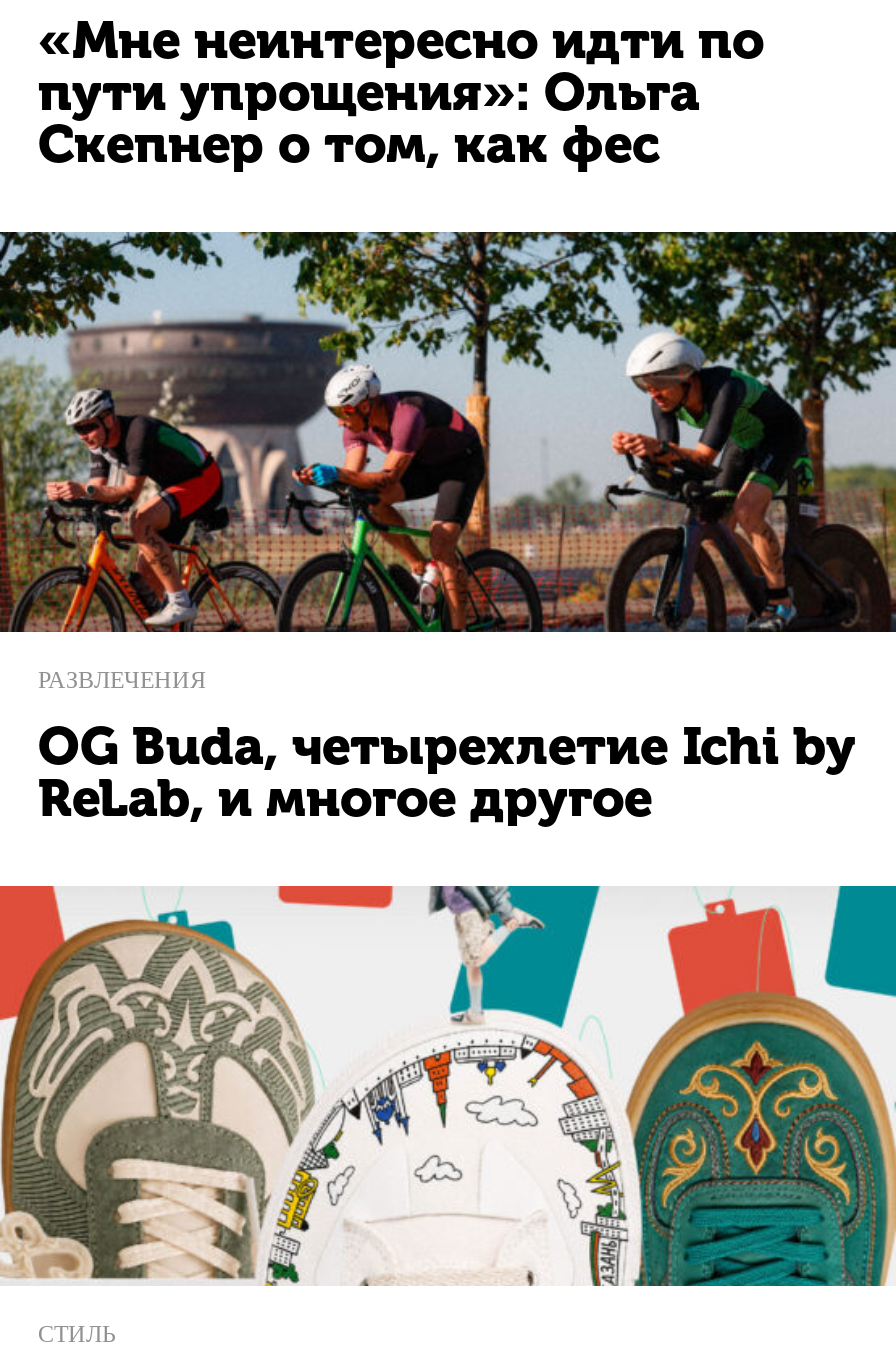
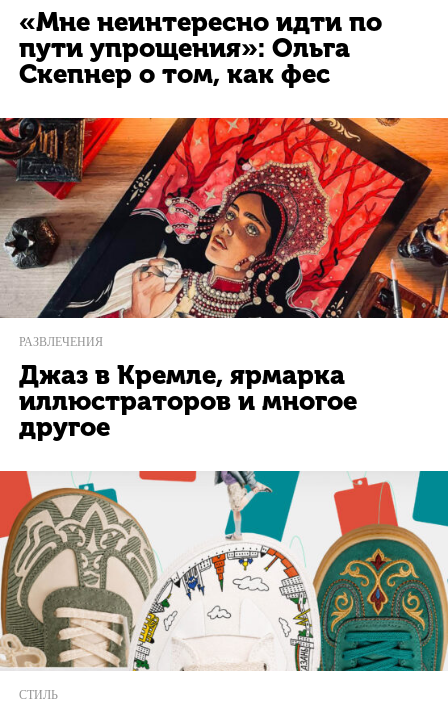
[6,230,890,634] [image] -> [3,117,445,319] [image]
[38,716,856,830] OG Buda, четырехлетие Ichi by | ReLab, и многое другое -> [19,360,357,443] Джаз в Кремле, ярмарка | иллюстраторов и многое | другое

